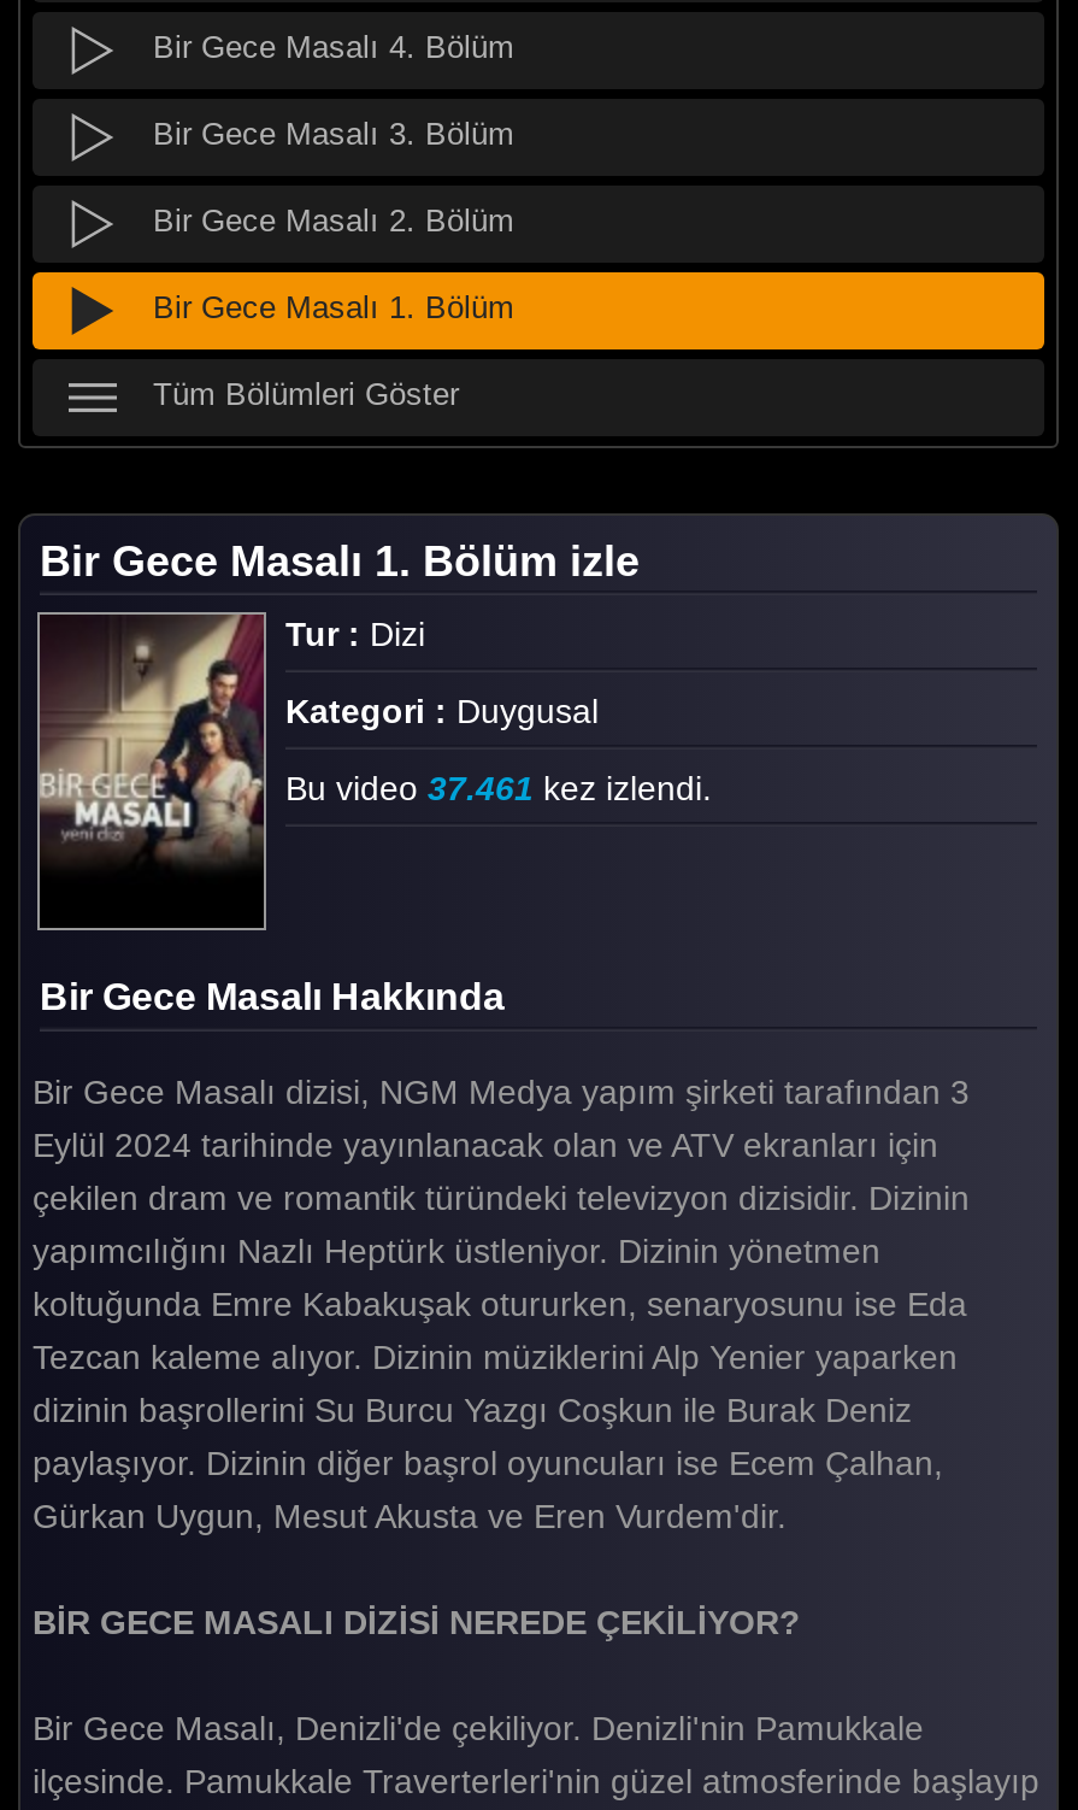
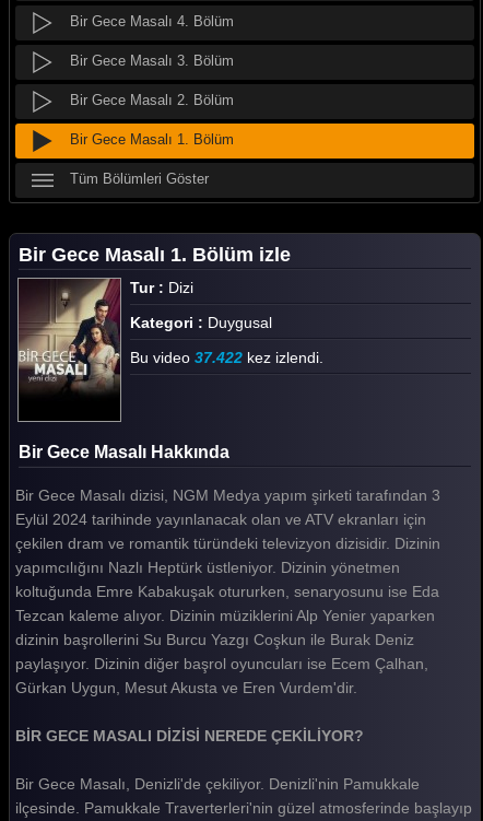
[285,769,712,807] Bu video 37.461 kez izlendi. -> [130,349,323,366] Bu video 37.422 kez izlendi.

